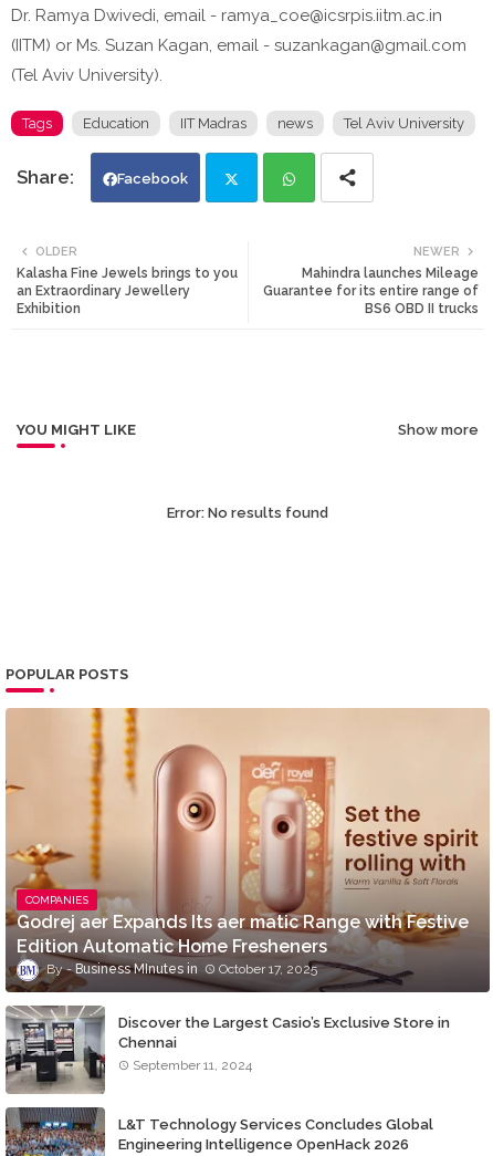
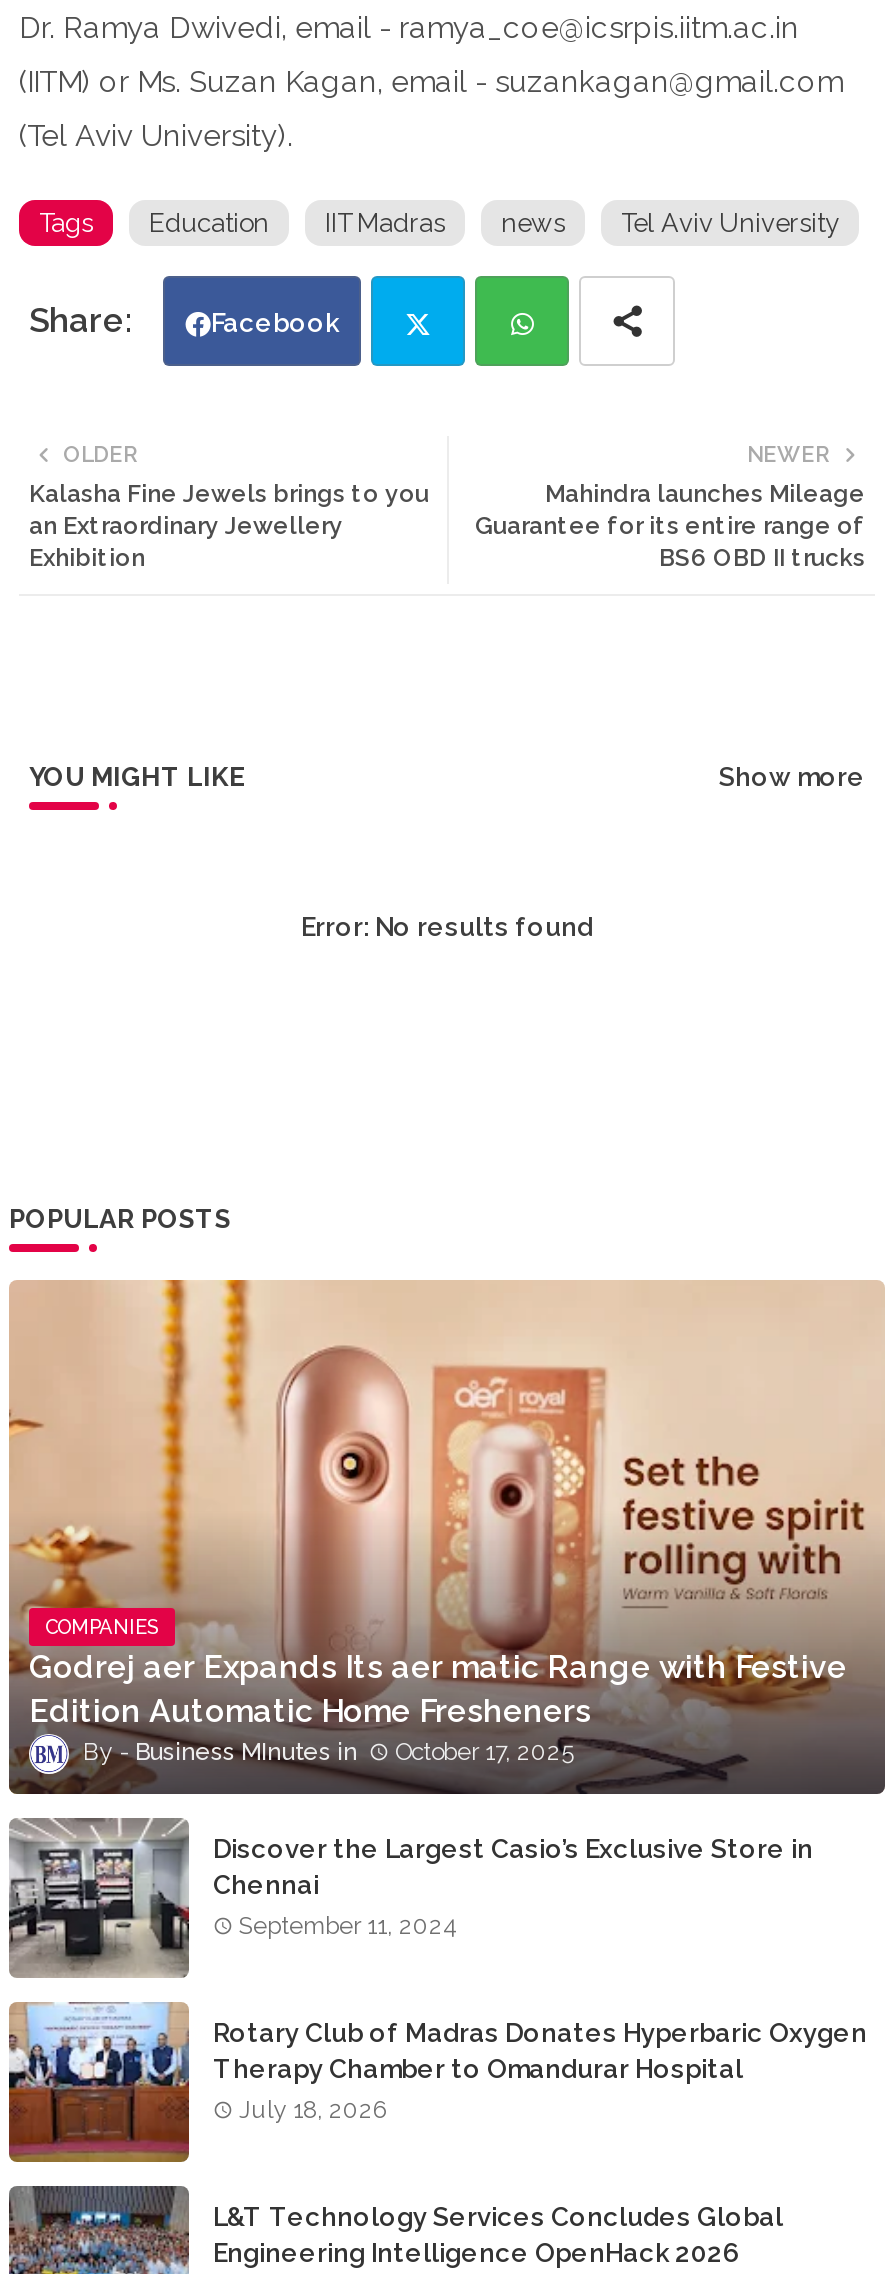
none -> [9,2002,867,2164] [image] | Rotary Club of Madras Donates Hyperbaric Oxygen | Therapy Chamber to Omandurar Hospital | July 18, 2026

